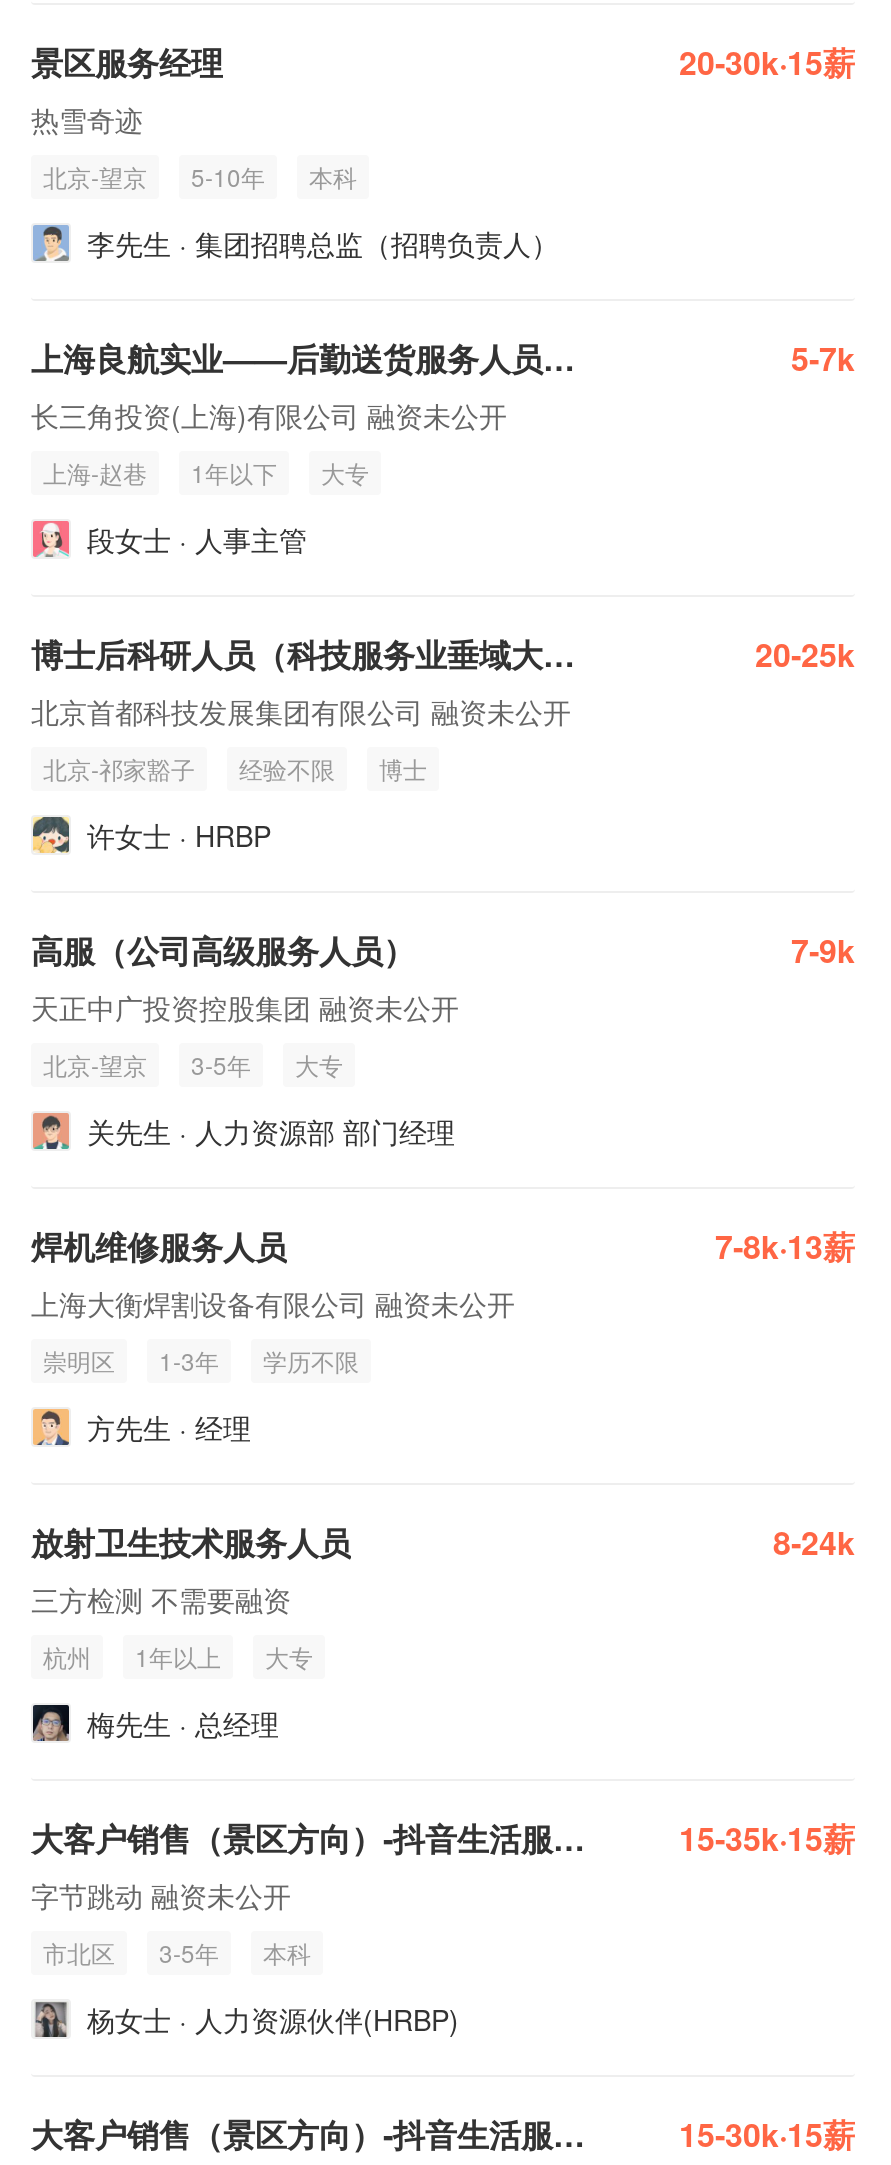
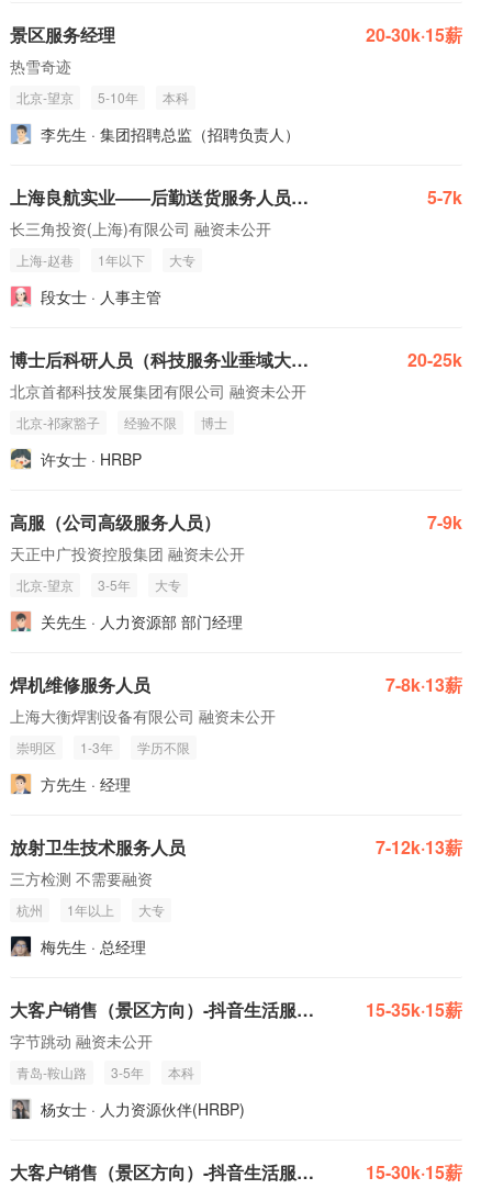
[773,1519,855,1565] 8-24k -> [376,834,462,860] 7-12k·13薪
[43,1935,115,1969] 市北区 -> [16,1063,87,1081] 青岛-鞍山路

